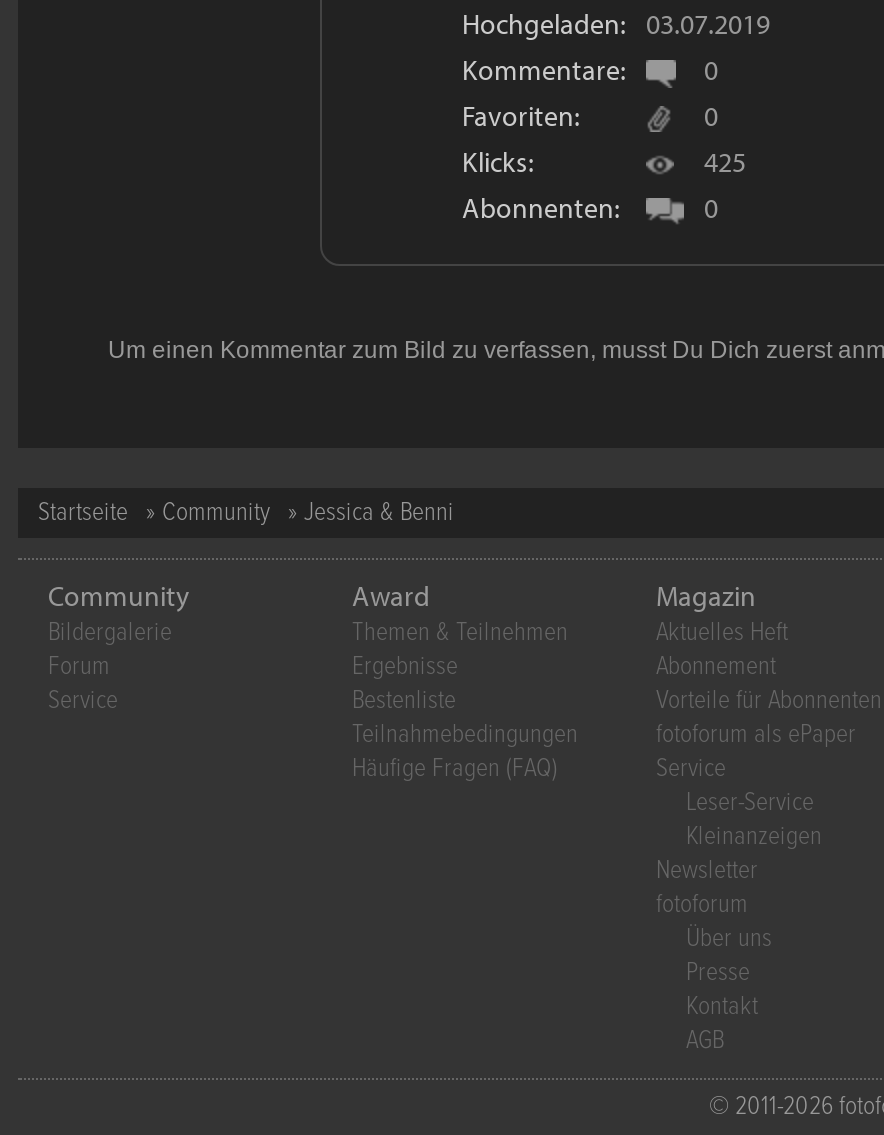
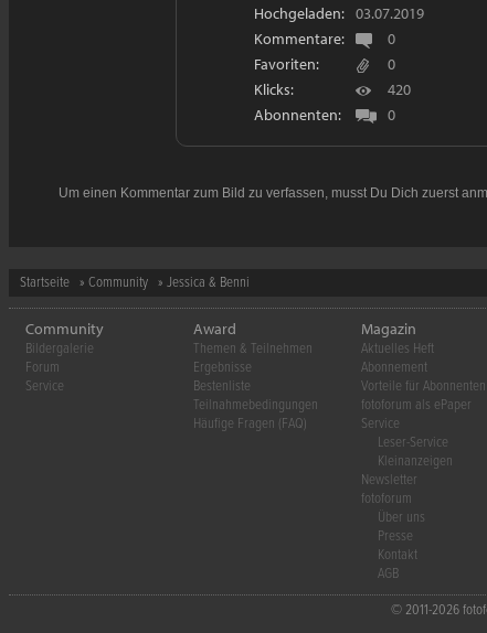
[704,144,746,180] 425 -> [388,79,411,99] 420

